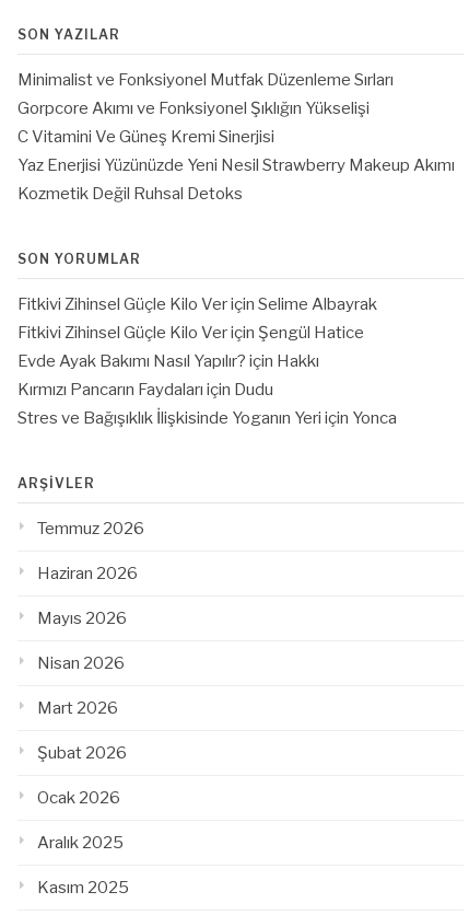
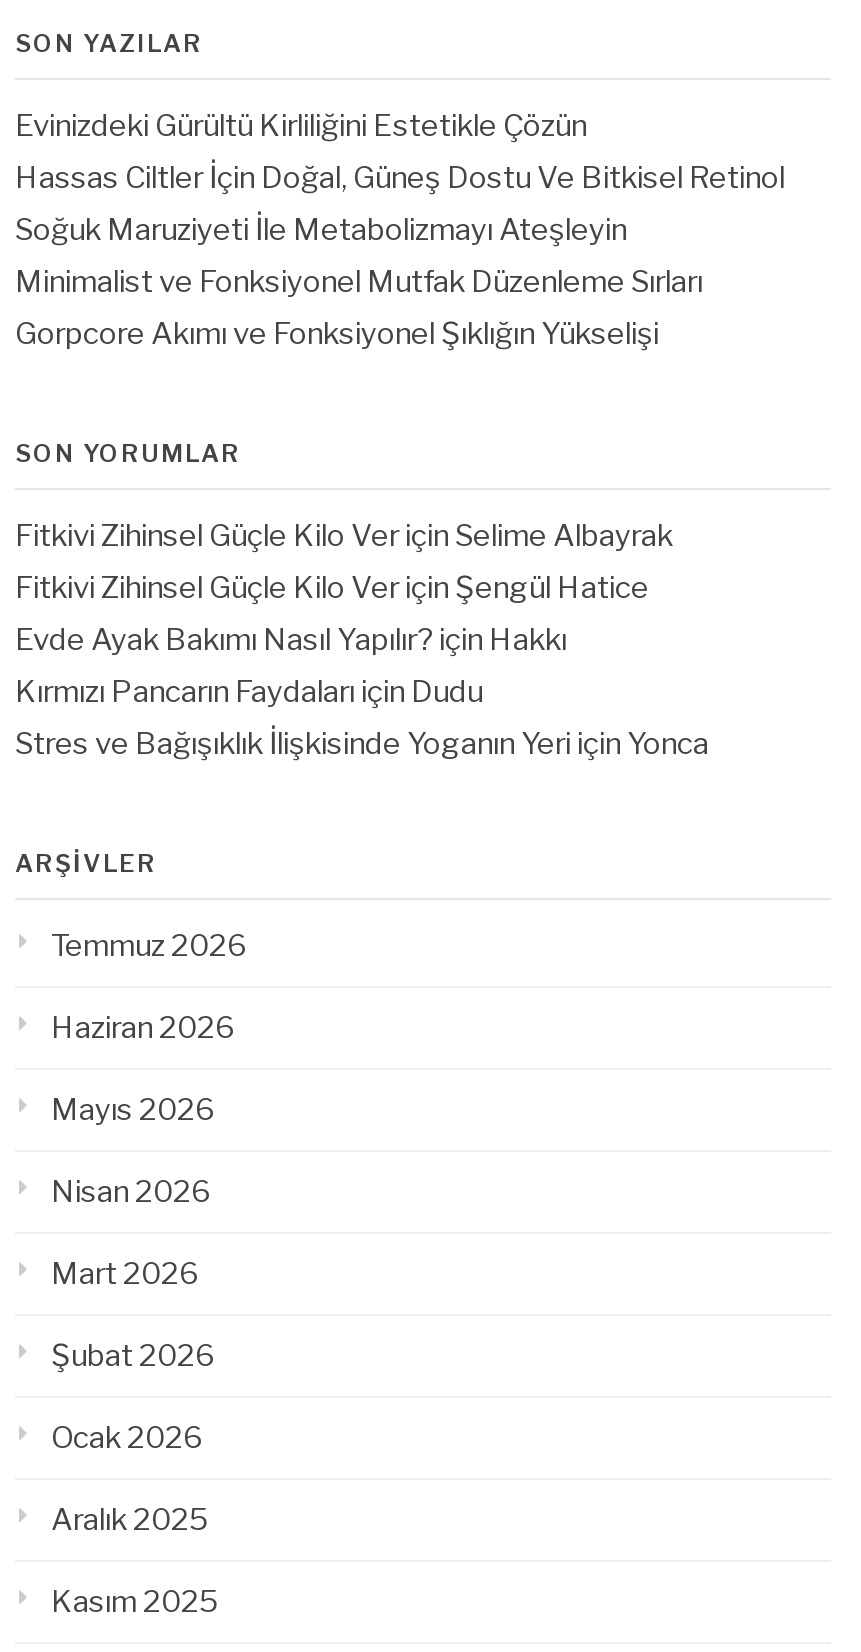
none -> [15,108,785,248] Evinizdeki Gürültü Kirliliğini Estetikle Çözün | Hassas Ciltler İçin Doğal, Güneş Dostu Ve Bitkisel Retinol | Soğuk Maruziyeti İle Metabolizmayı Ateşleyin
moved [17,70,394,118] -> [15,264,703,352]: Minimalist ve Fonksiyonel Mutfak Düzenleme Sırları | Gorpcore Akımı ve Fonksiyonel Şıklığın Yükselişi
[17,127,455,203] C Vitamini Ve Güneş Kremi Sinerjisi | Yaz Enerjisi Yüzünüzde Yeni Nesil Strawberry Makeup Akımı | Kozmetik Değil Ruhsal Detoks -> none

